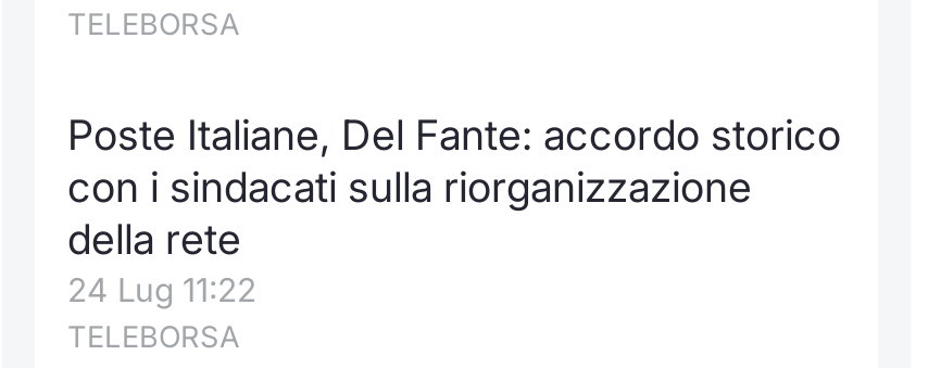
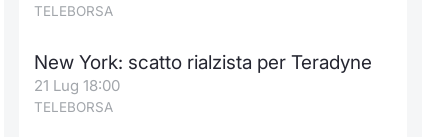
[67,111,841,310] Poste Italiane, Del Fante: accordo storico | con i sindacati sulla riorganizzazione | della rete | 24 Lug 11:22 -> [34,51,372,95] New York: scatto rialzista per Teradyne | 21 Lug 18:00

